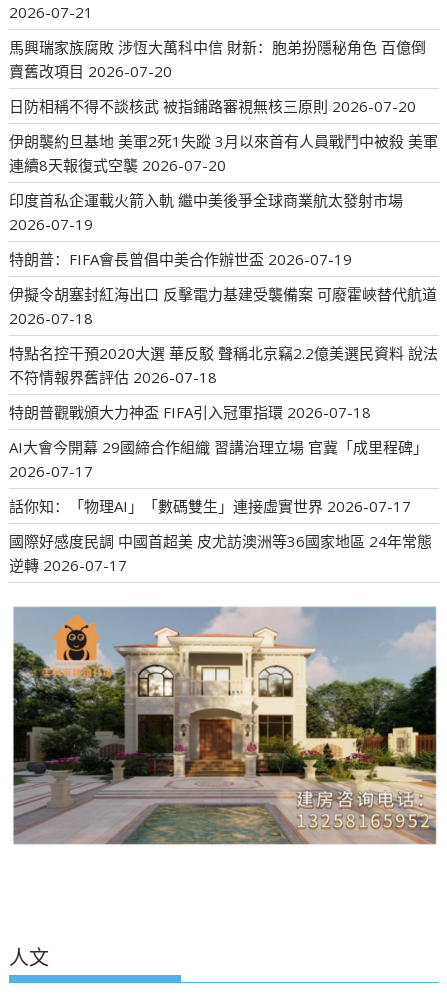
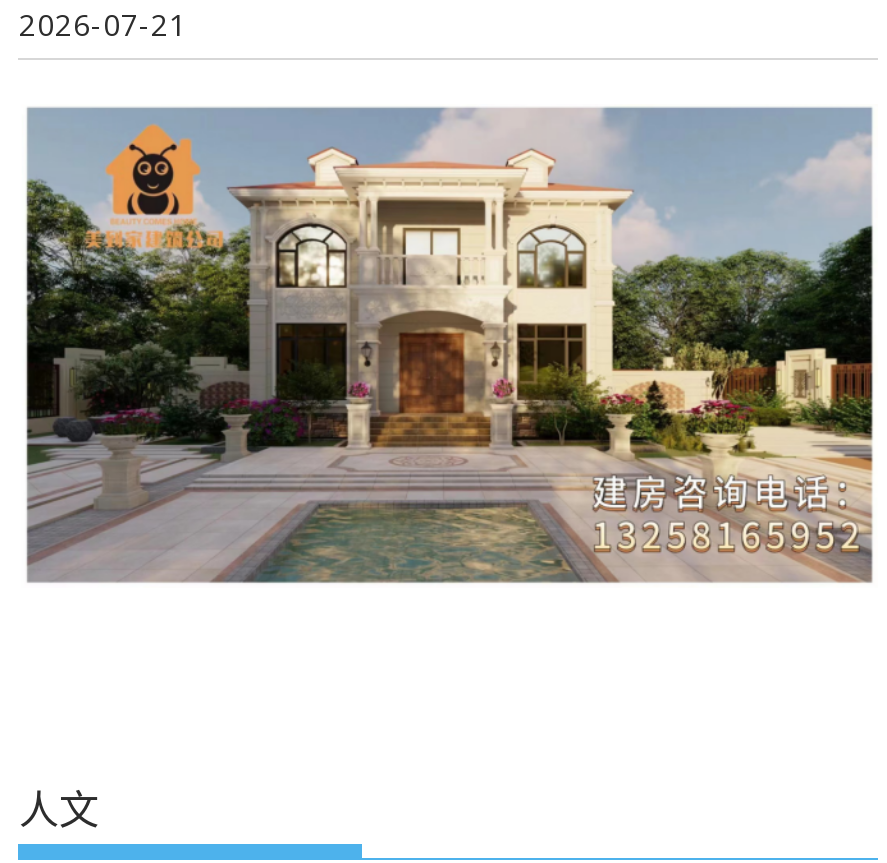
[9,37,438,575] 馬興瑞家族腐敗 涉恆大萬科中信 財新：胞弟扮隱秘角色 百億倒 | 賣舊改項目 2026-07-20 | 日防相稱不得不談核武 被指鋪路審視無核三原則 2026-07-20 | 伊朗襲約旦基地 美軍2死1失蹤 3月以來首有人員戰鬥中被殺 美軍 | 連續8天報復式空襲 2026-07-20 | 印度首私企運載火箭入軌 繼中美後爭全球商業航太發射市場 | 2026-07-19 | 特朗普：FIFA會長曾倡中美合作辦世盃 2026-07-19 | 伊擬令胡塞封紅海出口 反擊電力基建受襲備案 可廢霍峽替代航道 | 2026-07-18 | 特點名控干預2020大選 華反駁 聲稱北京竊2.2億美選民資料 說法 | 不符情報界舊評估 2026-07-18 | 特朗普觀戰頒大力神盃 FIFA引入冠軍指環 2026-07-18 | AI大會今開幕 29國締合作組織 習講治理立場 官冀「成里程碑」 | 2026-07-17 | 話你知：「物理AI」「數碼雙生」連接虛實世界 2026-07-17 | 國際好感度民調 中國首超美 皮尤訪澳洲等36國家地區 24年常態 | 逆轉 2026-07-17 -> none

